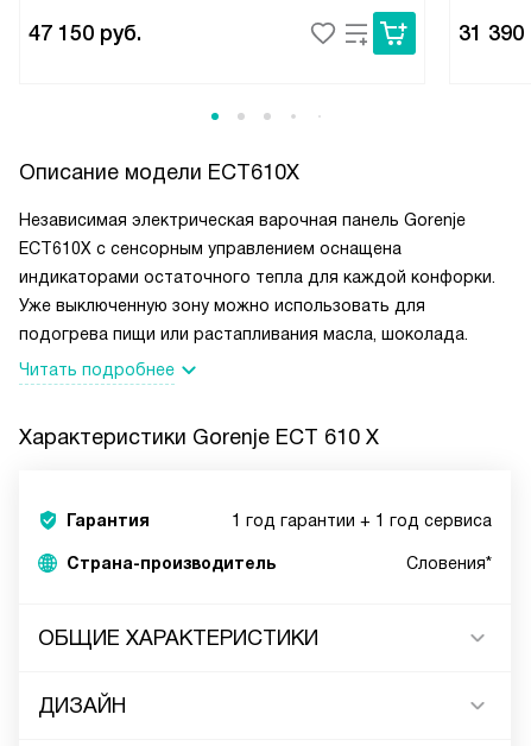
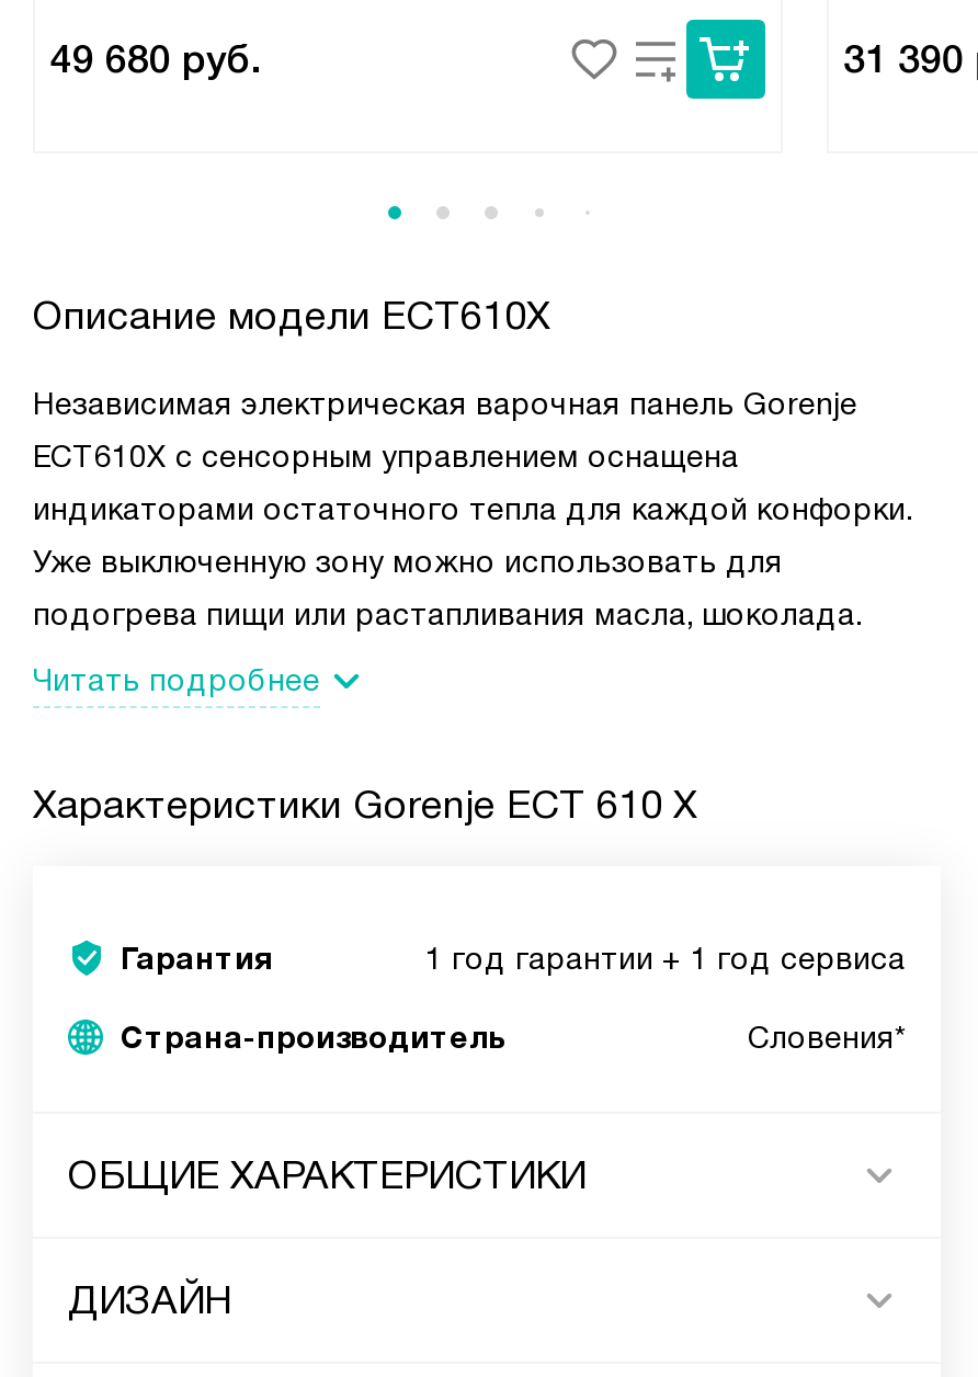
[29,22,141,45] 47 150 руб. -> [50,38,259,82] 49 680 руб.

